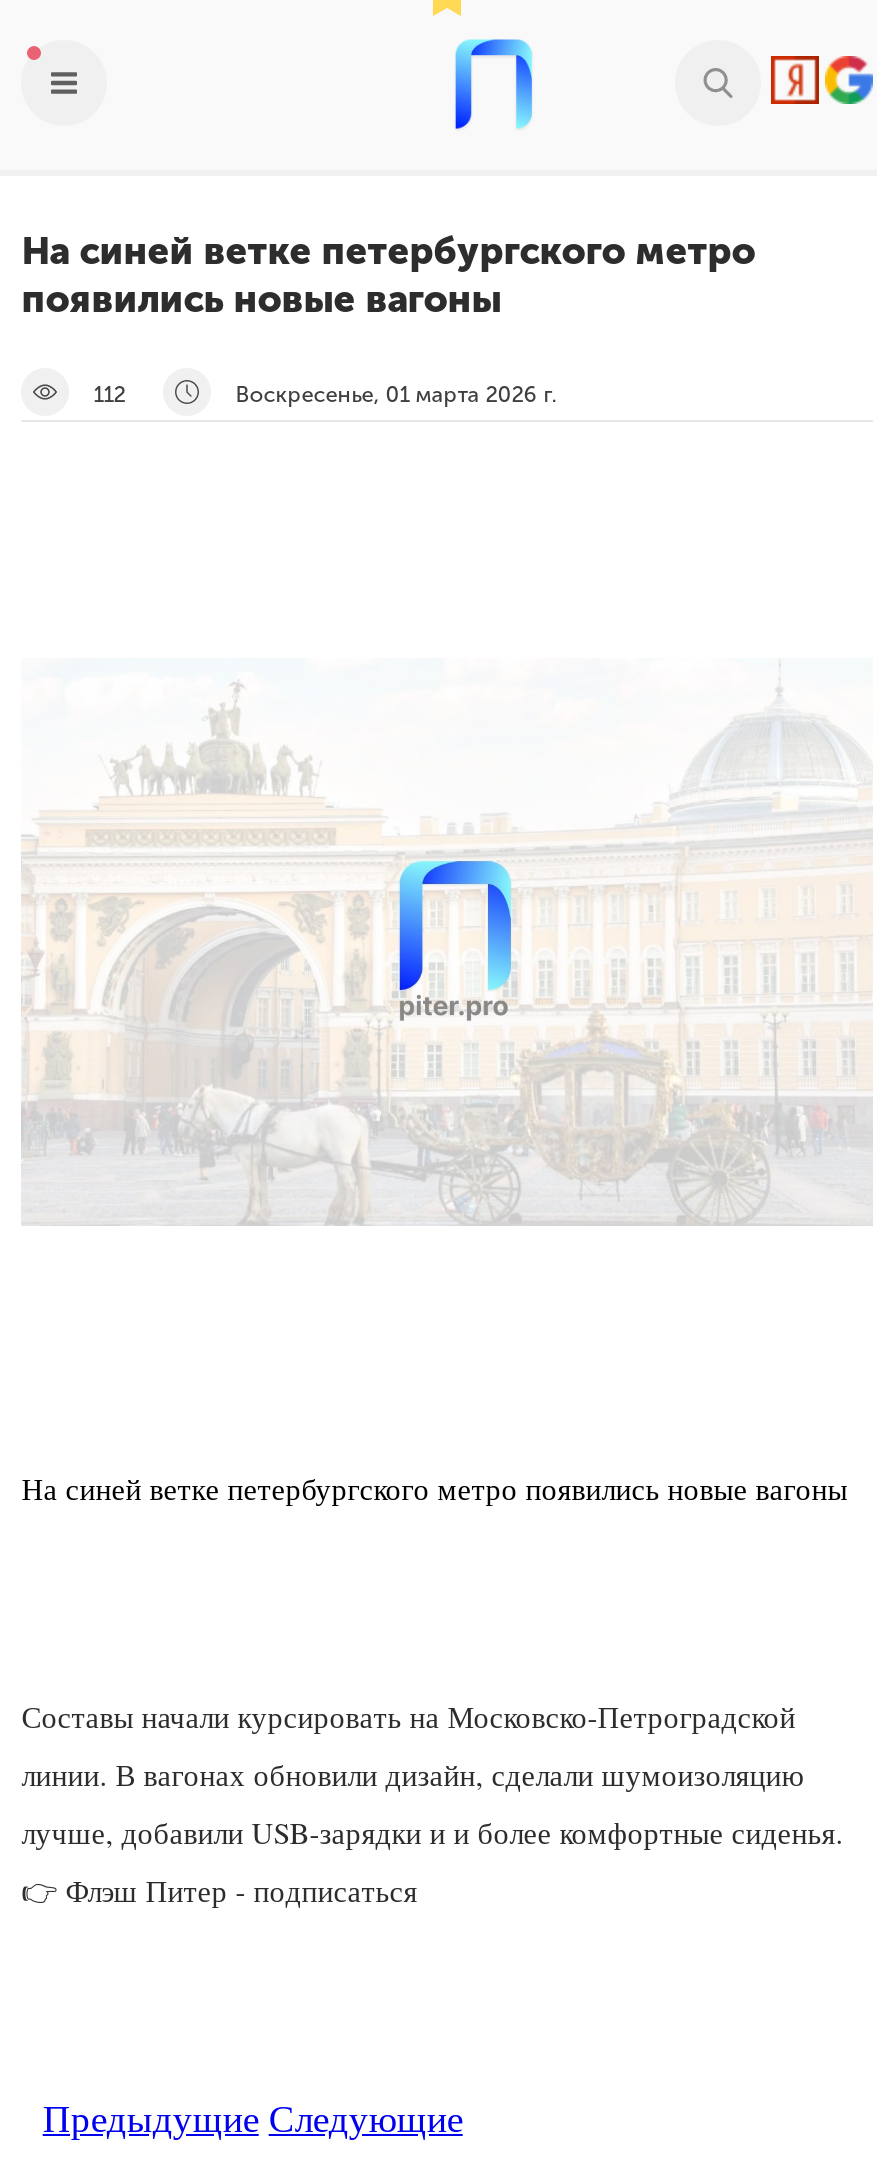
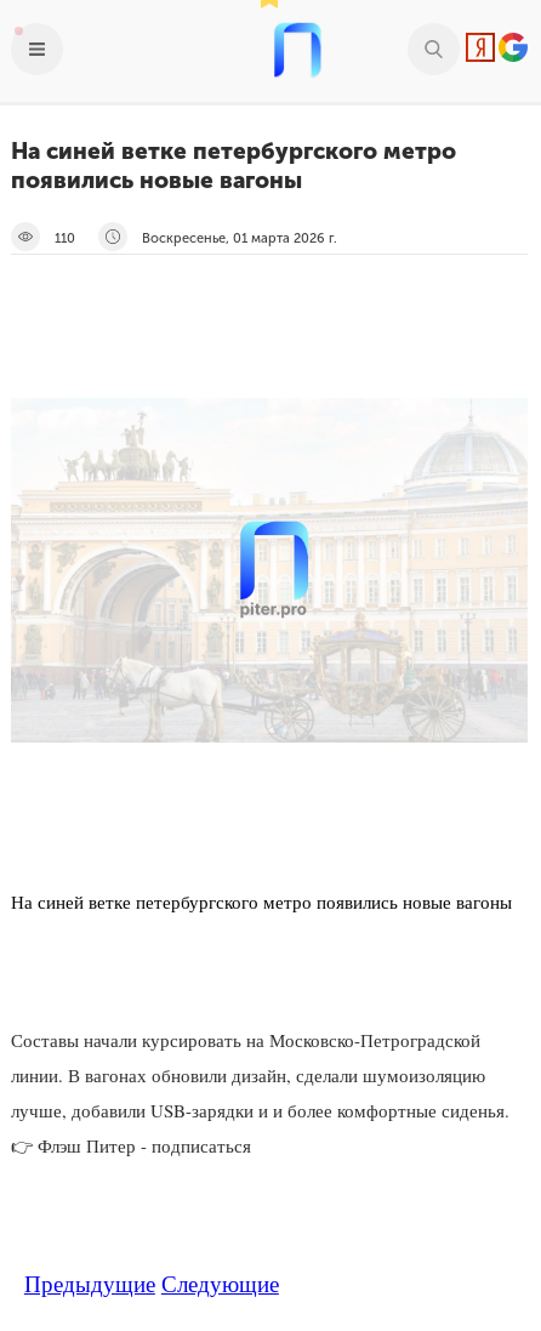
[93,382,125,408] 112 -> [55,231,75,246] 110

